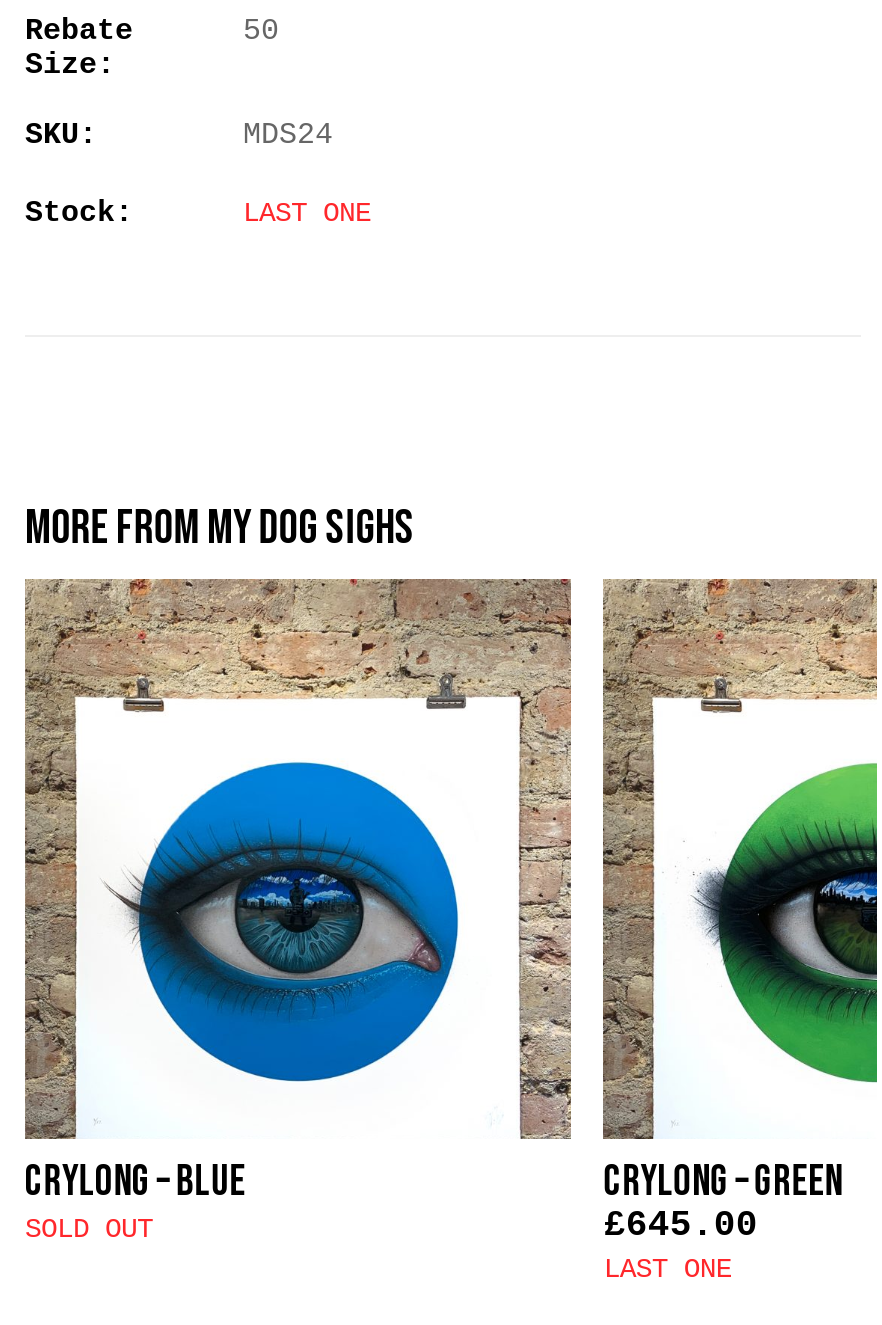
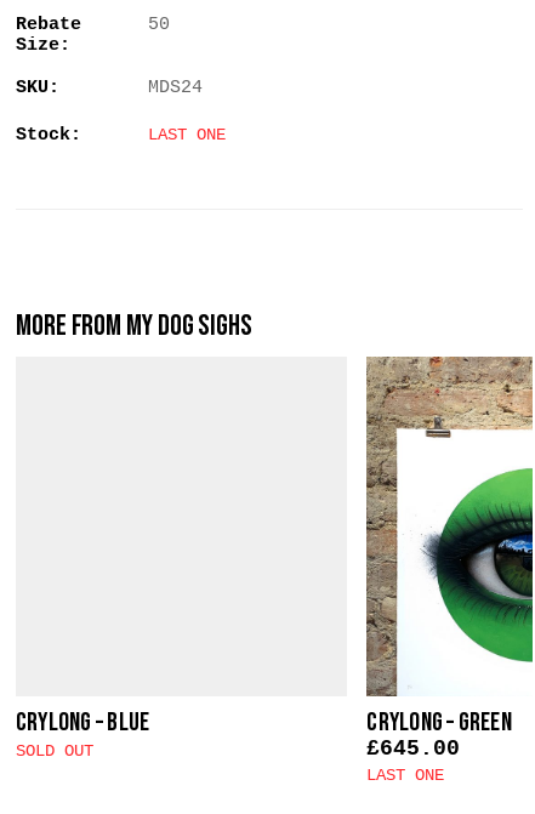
[23,577,573,1141] [image] -> none

